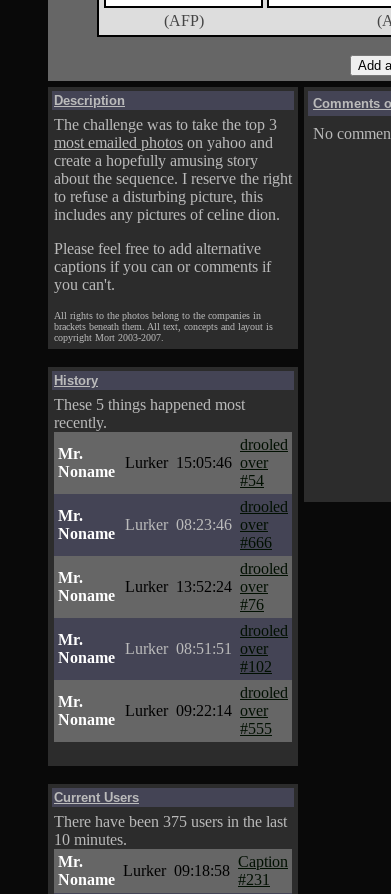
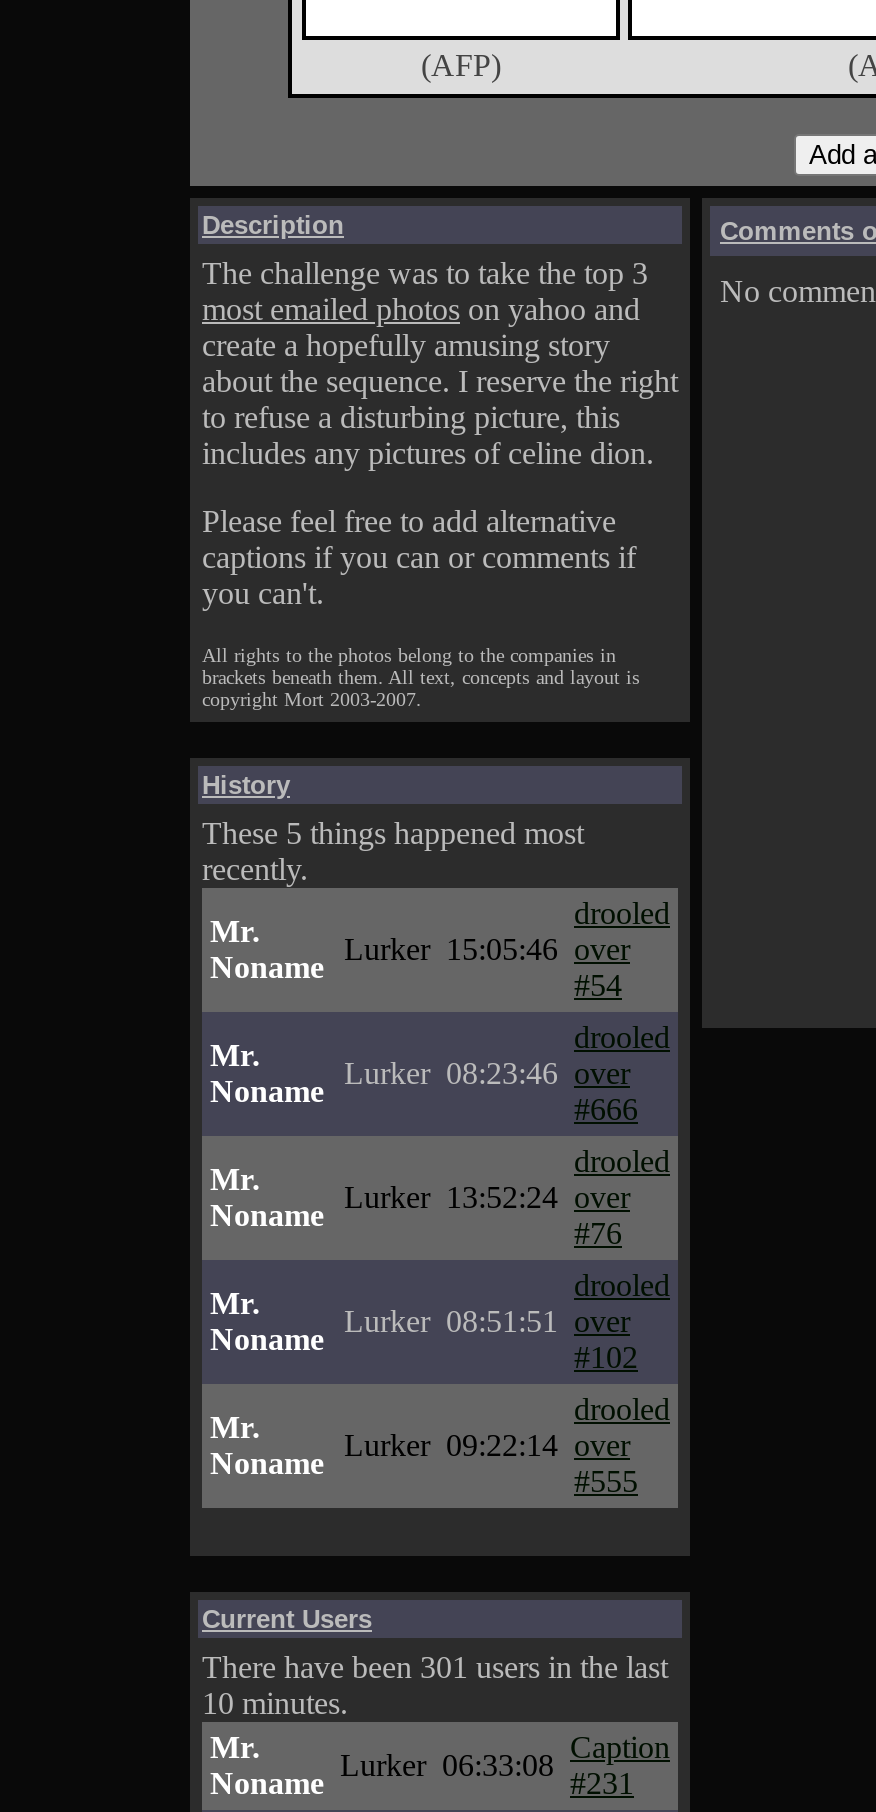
[54,813,287,830] There have been 375 users in the last -> [202,1650,668,1684] There have been 301 users in the last
[123,862,230,879] Lurker 09:18:58 -> [340,1748,554,1782] Lurker 06:33:08

